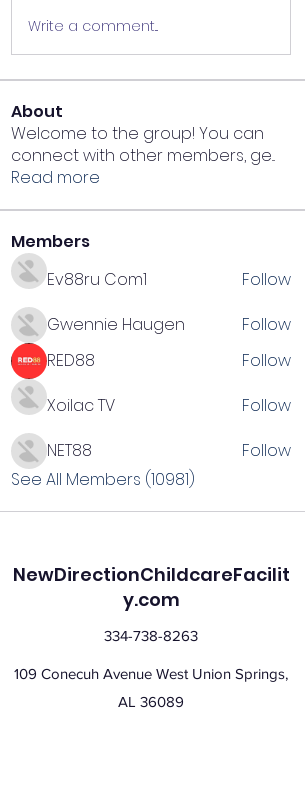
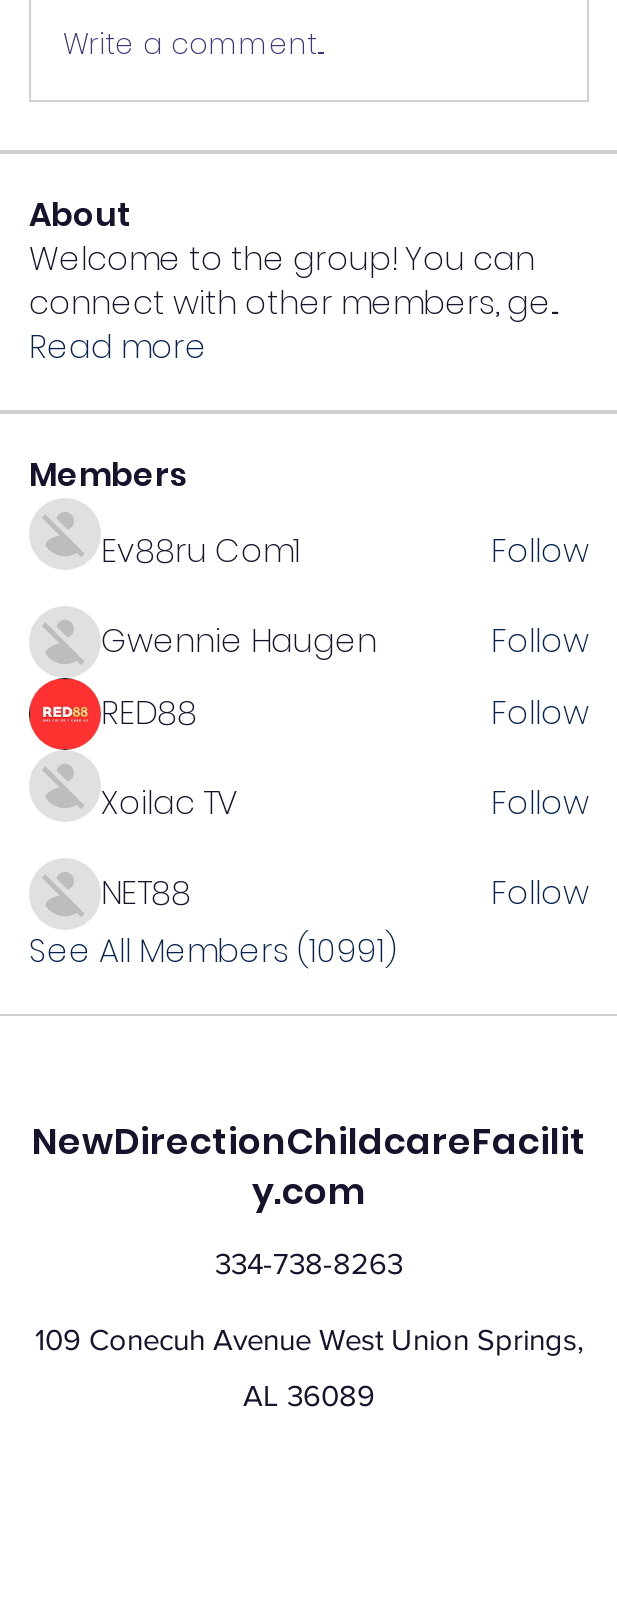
[11,468,195,491] See All Members (10981) -> [29,928,397,974] See All Members (10991)

